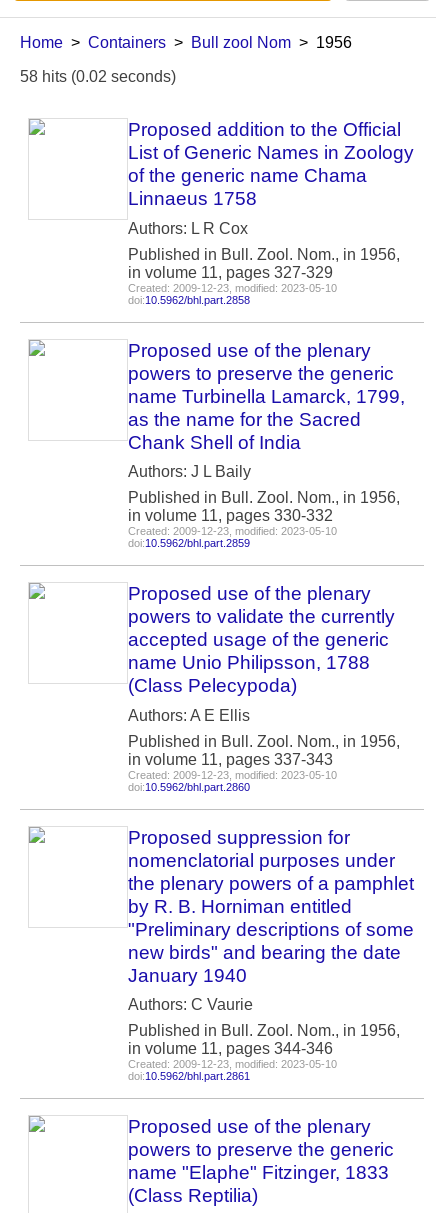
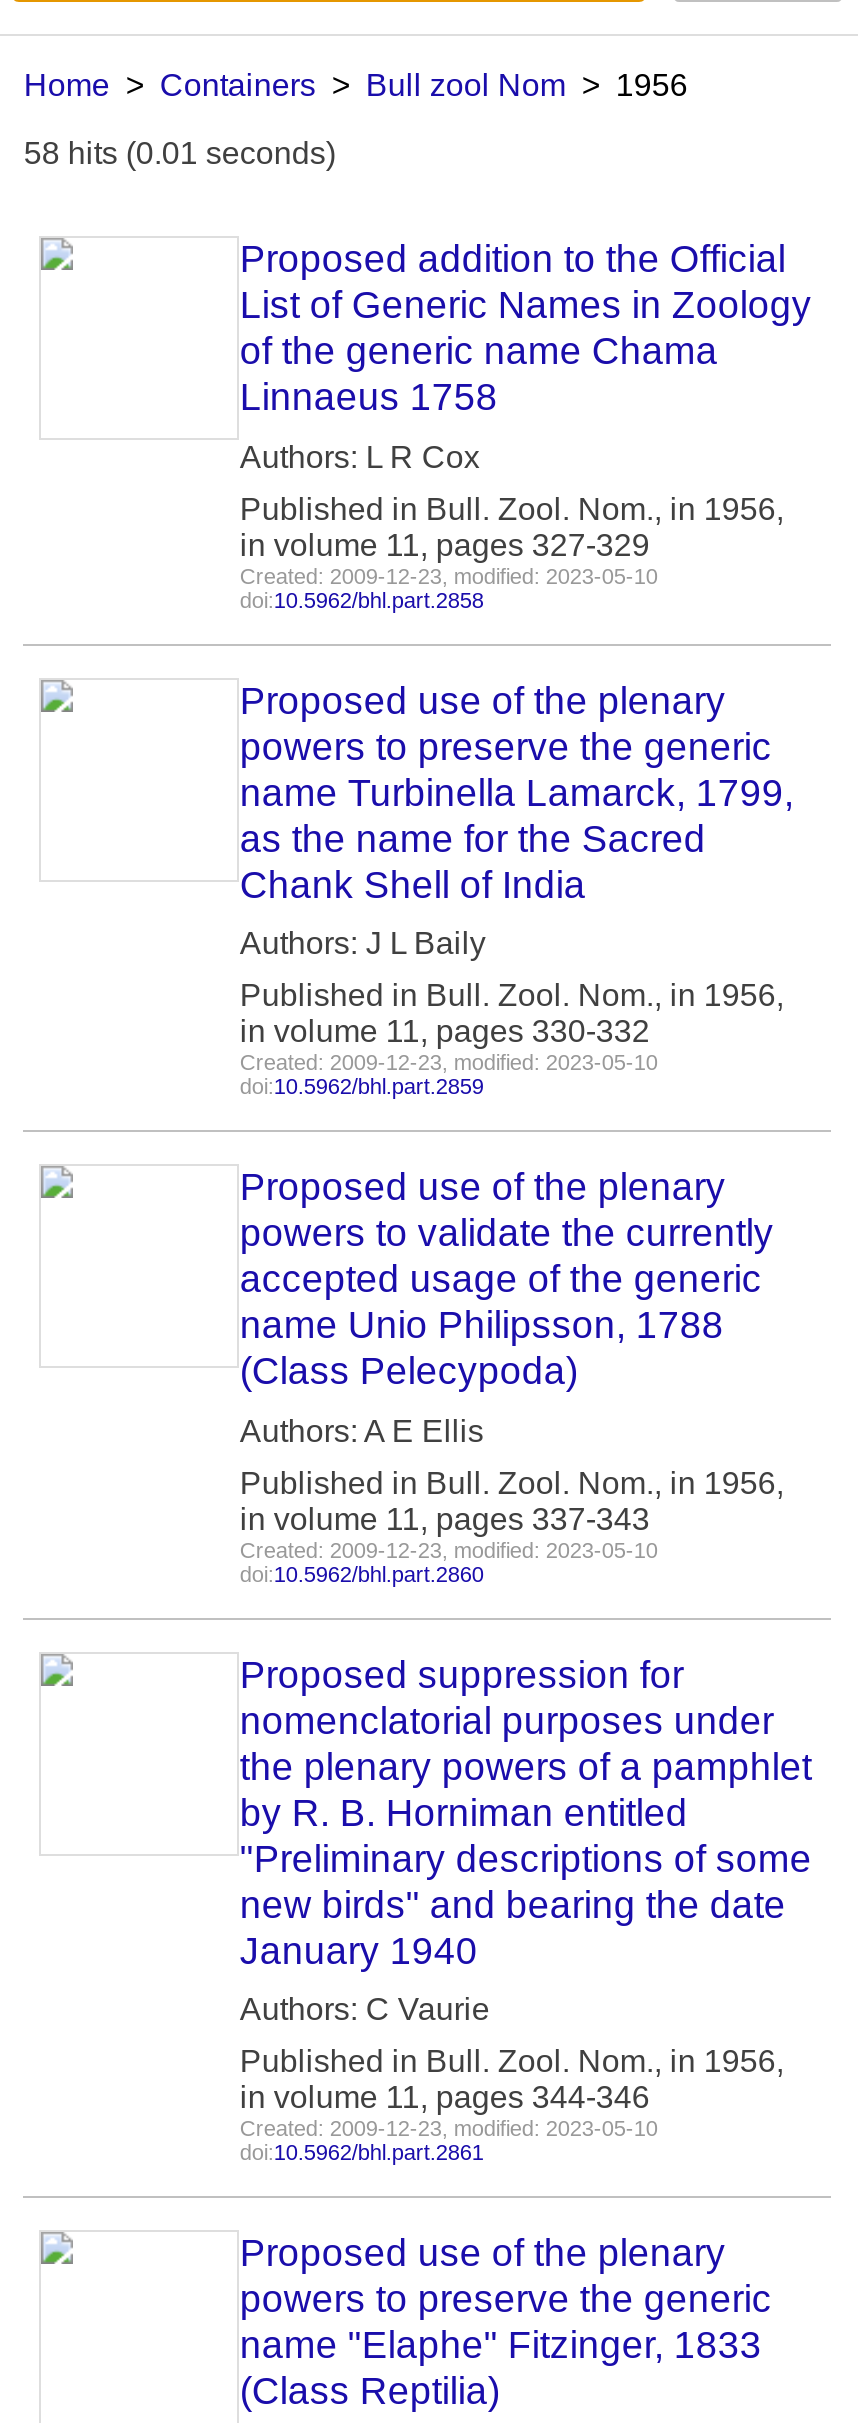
[20,68,176,85] 58 hits (0.02 seconds) -> [24,136,336,170] 58 hits (0.01 seconds)

